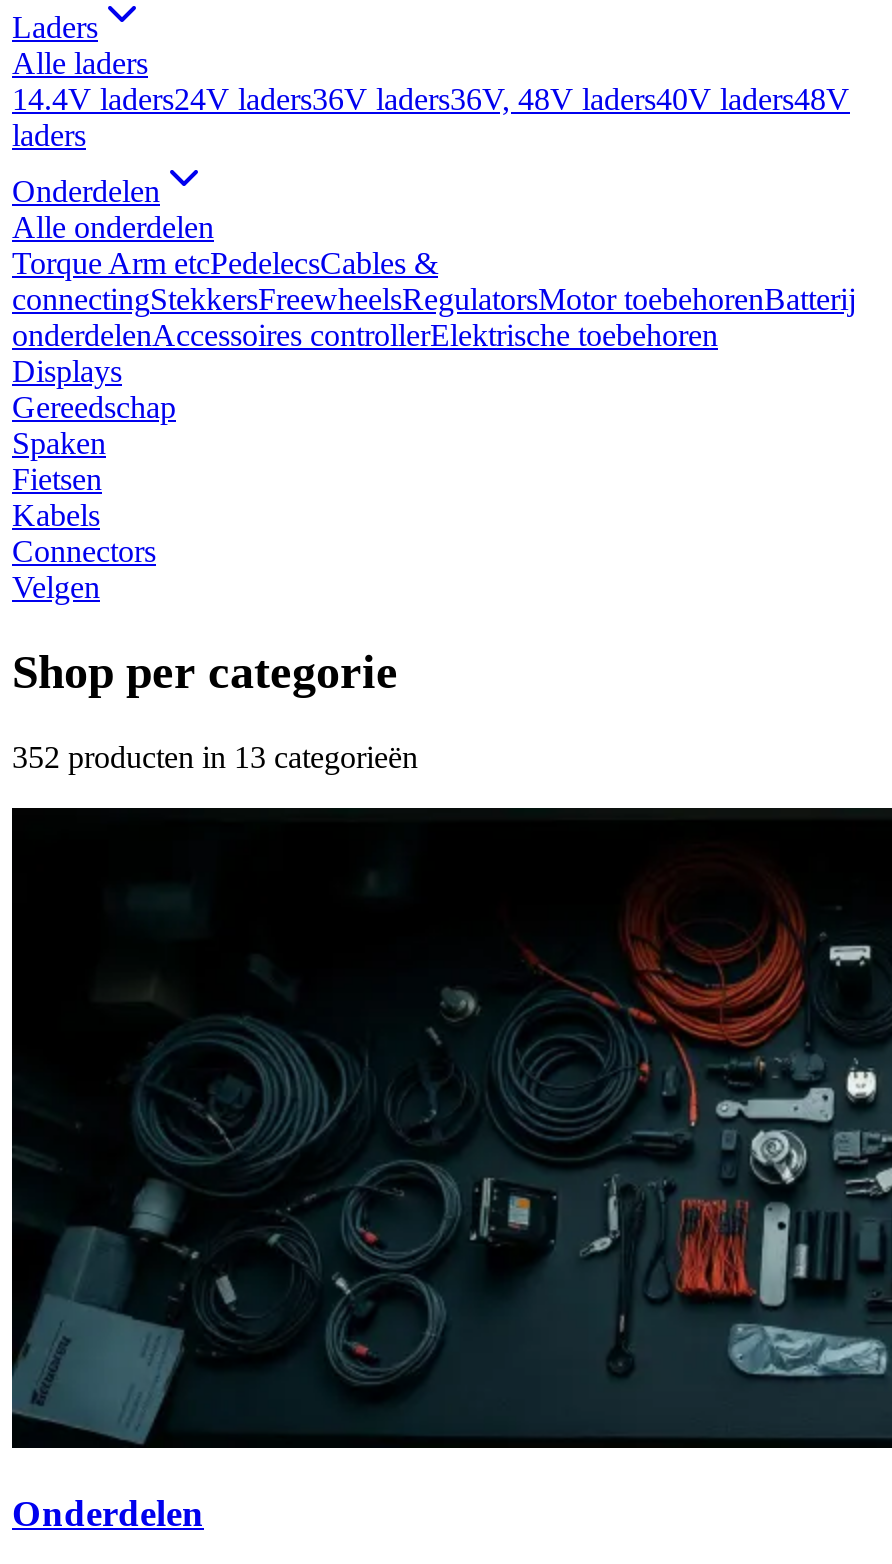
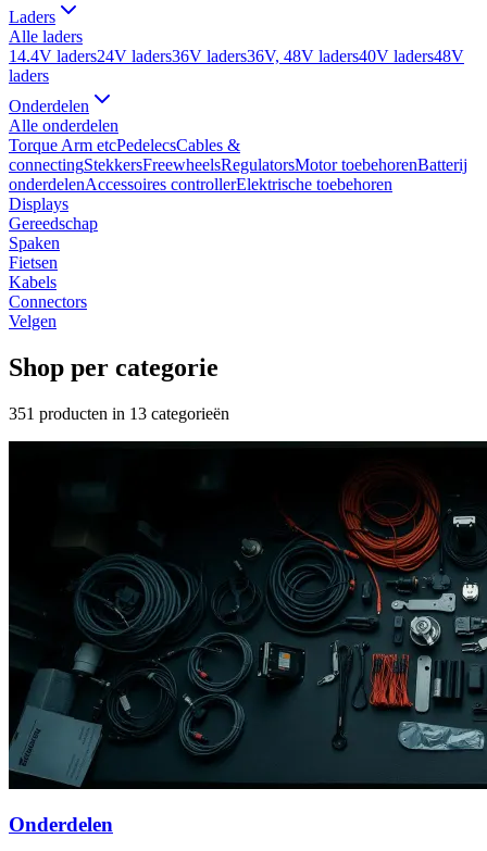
[12,739,418,773] 352 producten in 13 categorieën -> [9,404,229,422] 351 producten in 13 categorieën

